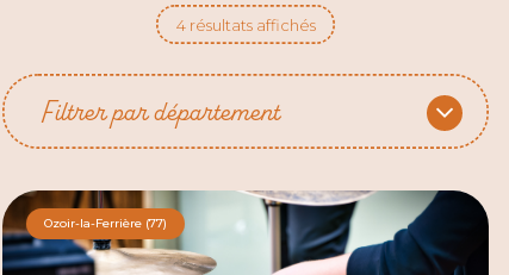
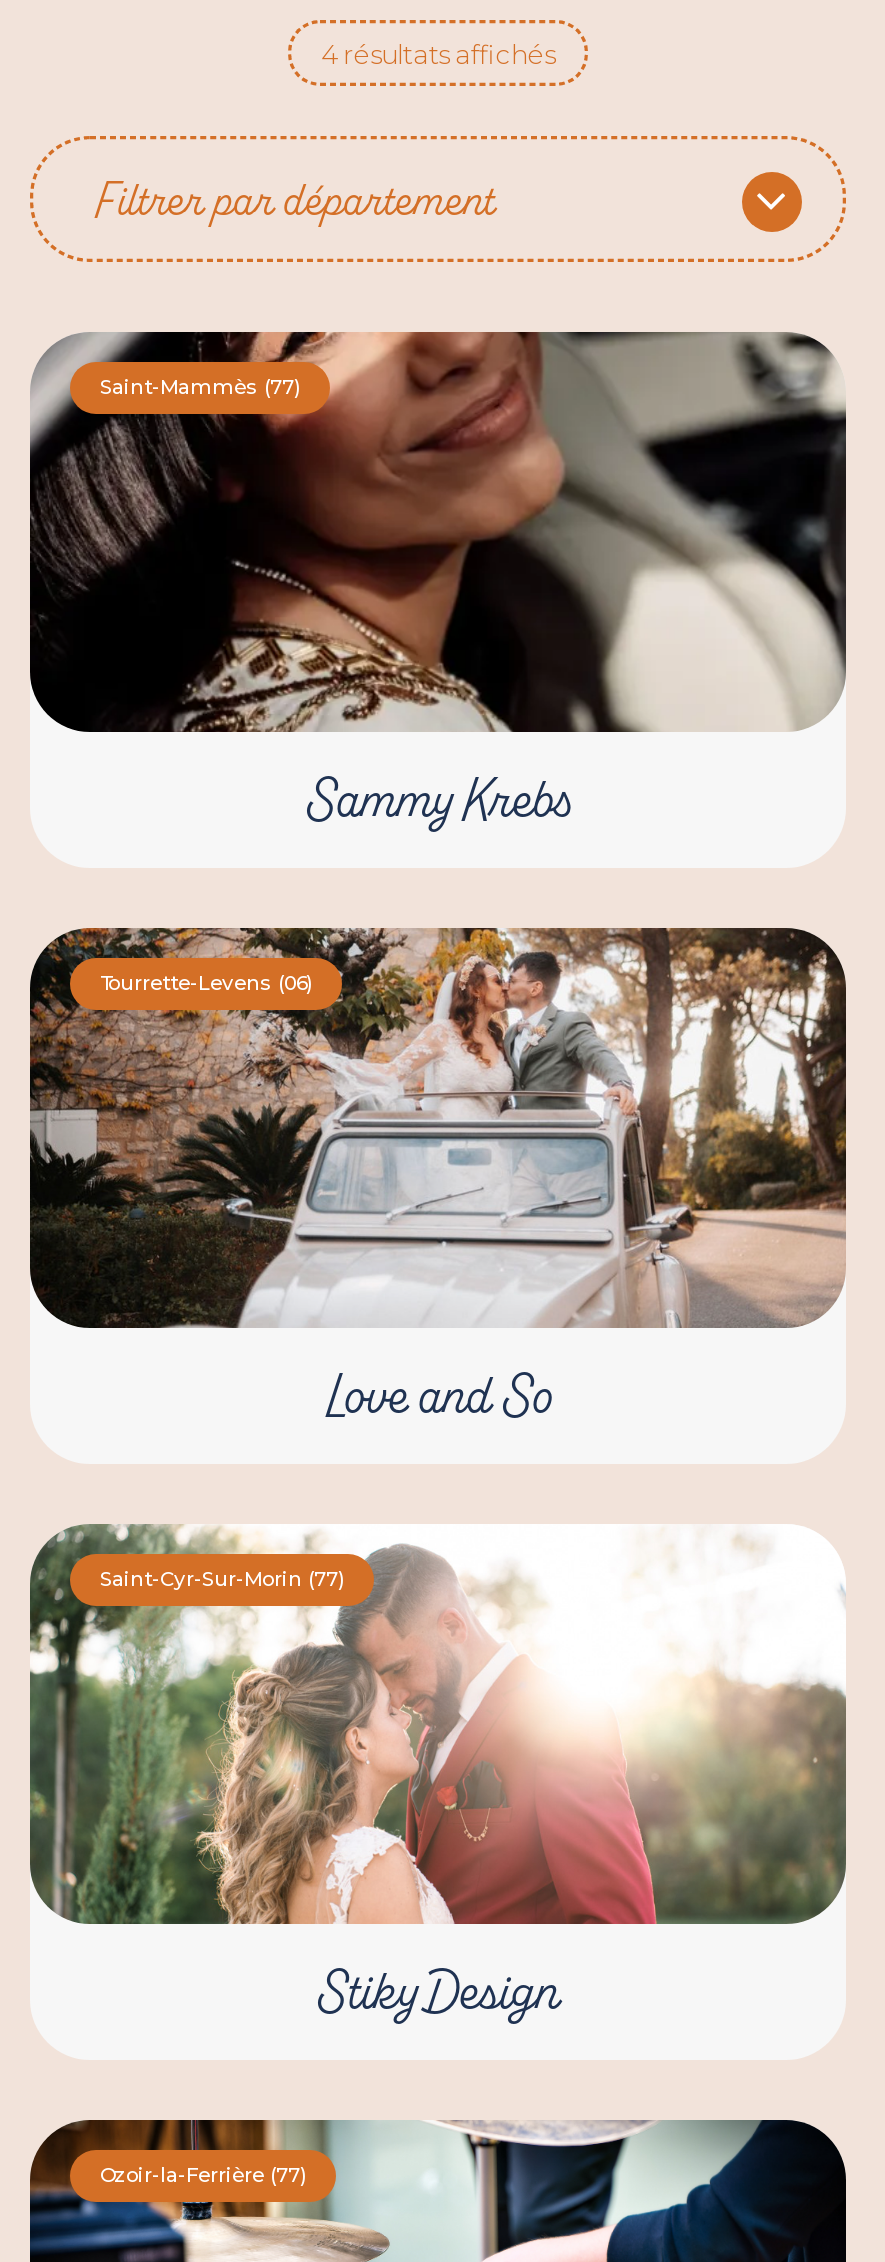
none -> [28,762,848,1330] [image] | Sammy Krebs | Tourrette-Levens (06)
none -> [28,1358,846,2052] [image] | Love and So | Saint-Cyr-Sur-Morin (77)
none -> [30,330,846,734] [image] | Saint-Mammès (77)
none -> [317,1954,559,2028] Stiky Design

